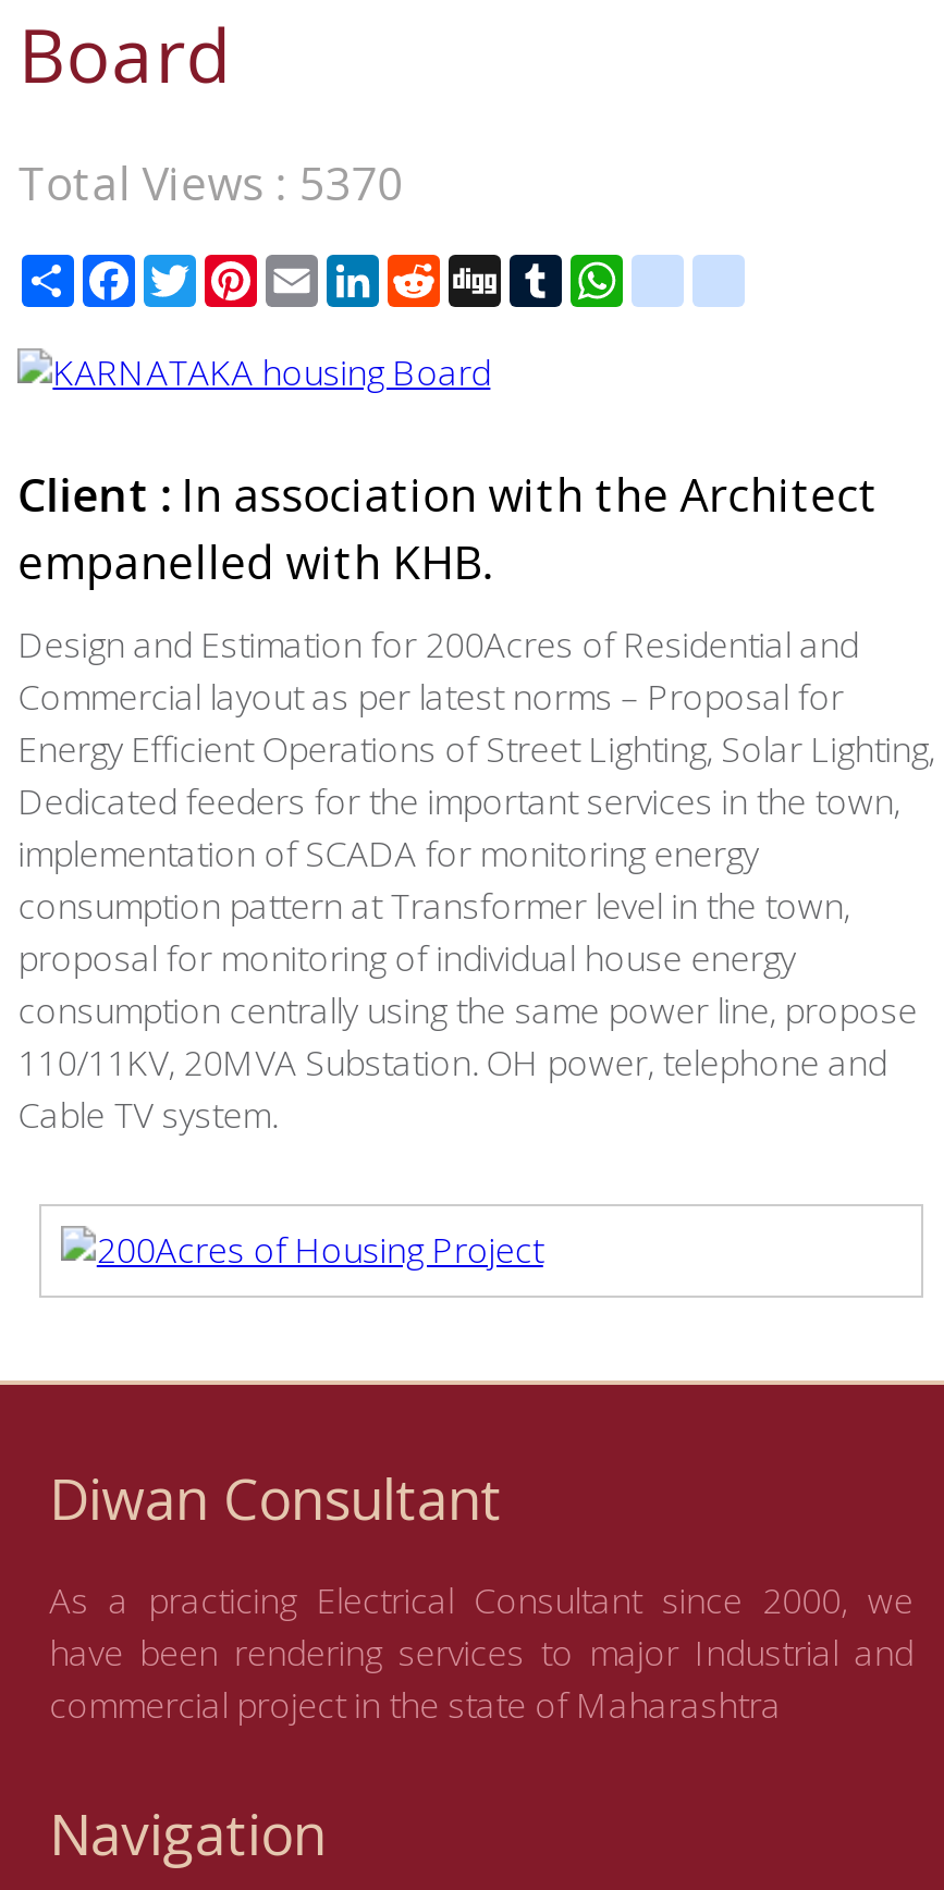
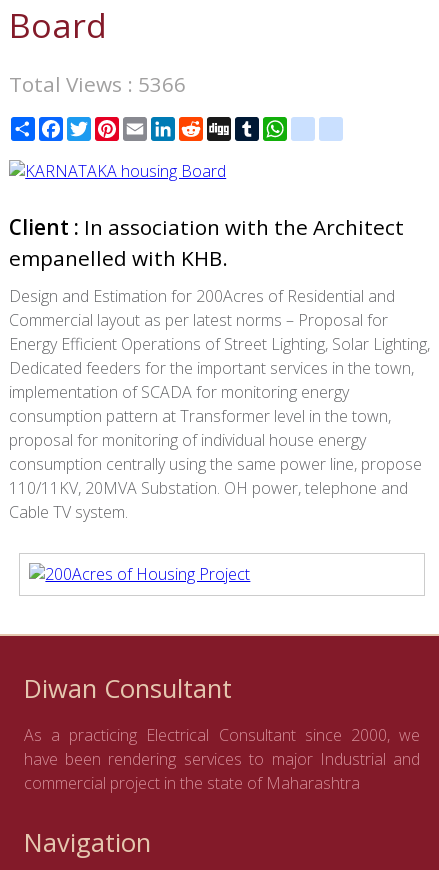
[18,152,403,213] Total Views : 5370 -> [9,70,186,98] Total Views : 5366

